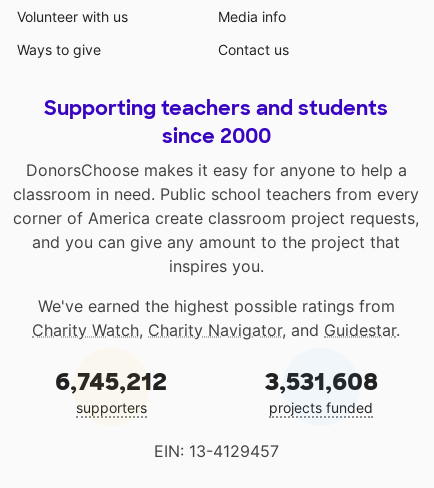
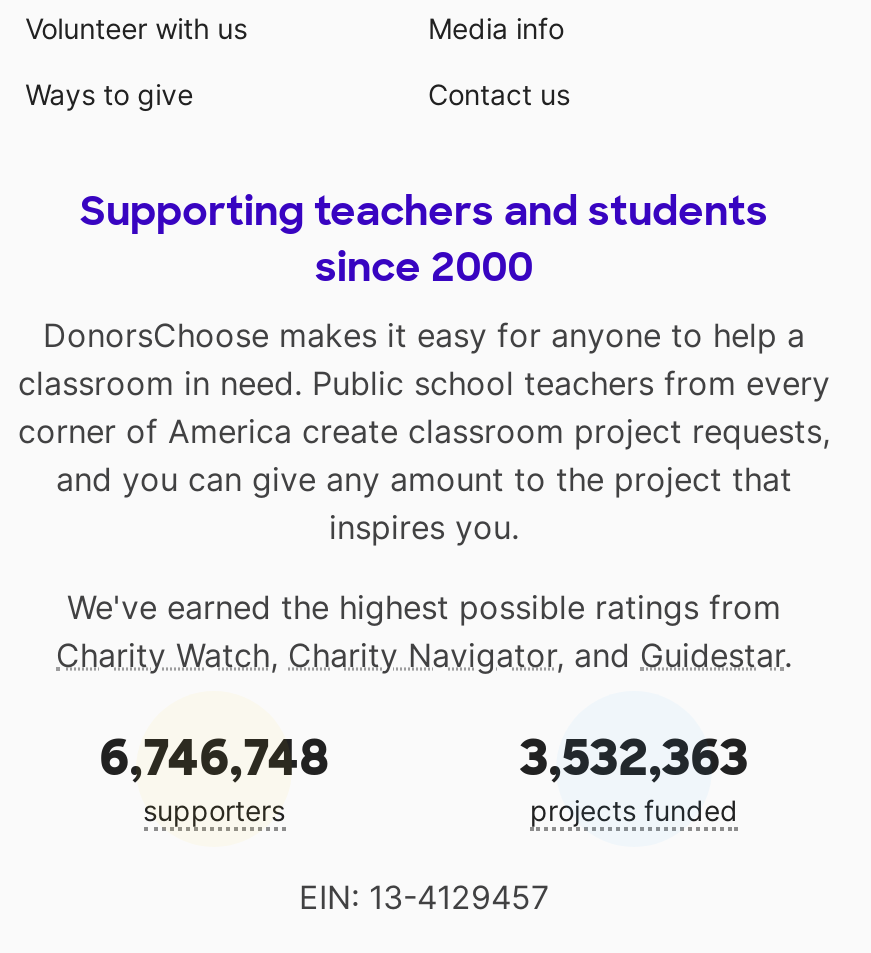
[55,366,167,397] 6,745,212 -> [99,728,329,790] 6,746,748
[264,366,377,397] 3,531,608 -> [520,728,748,790] 3,532,363

